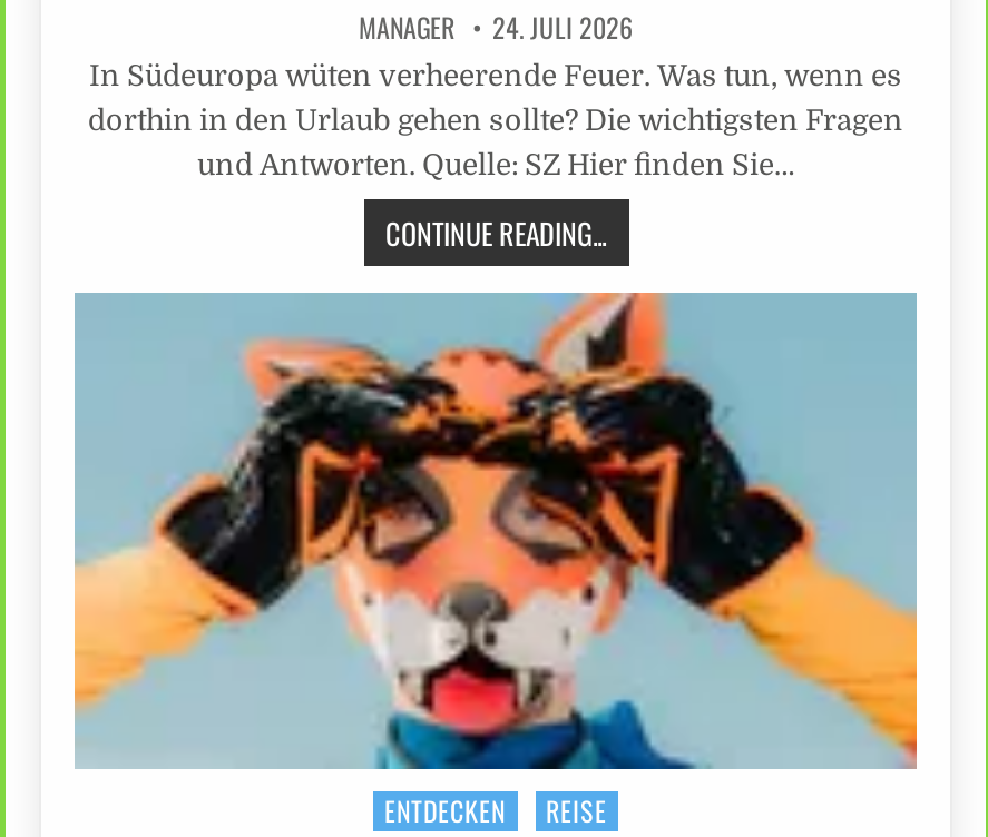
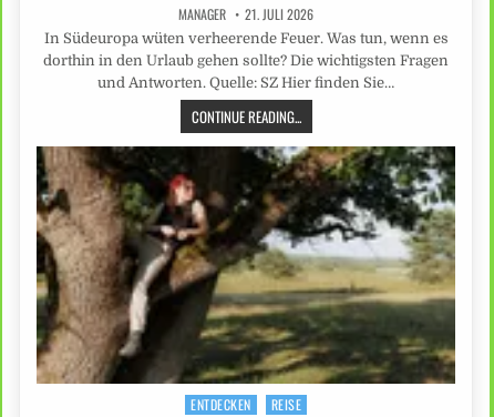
[359,9,633,47] MANAGER 24. JULI 2026 -> [178,4,313,23] MANAGER 21. JULI 2026
[72,292,919,772] [image] -> [35,145,456,385] [image]

